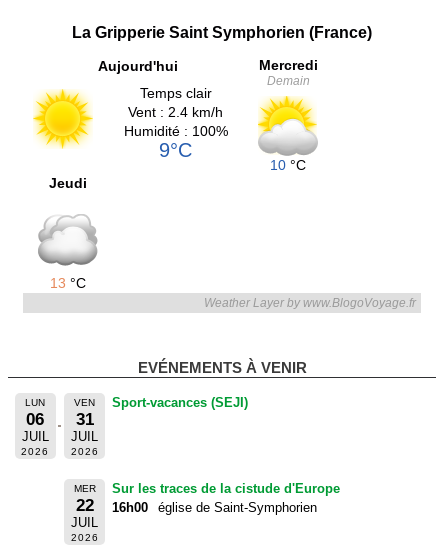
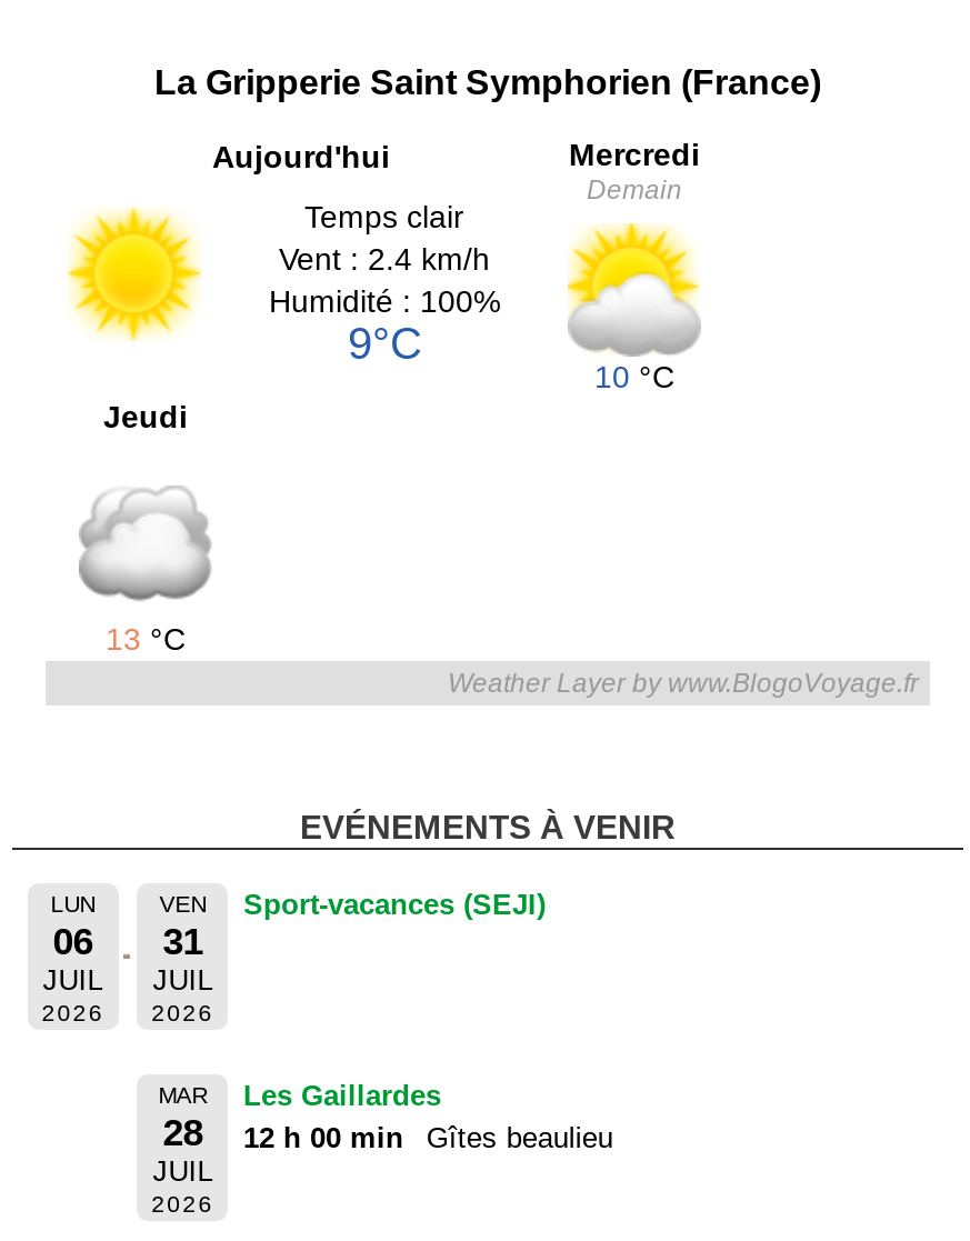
[74,483,96,515] MER | 22 -> [158,1083,207,1154] MAR | 28
[112,481,340,515] Sur les traces de la cistude d'Europe | 16h00 | église de Saint-Symphorien -> [243,1078,613,1154] Les Gaillardes | 12 h 00 min | Gîtes beaulieu

